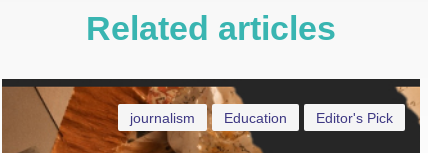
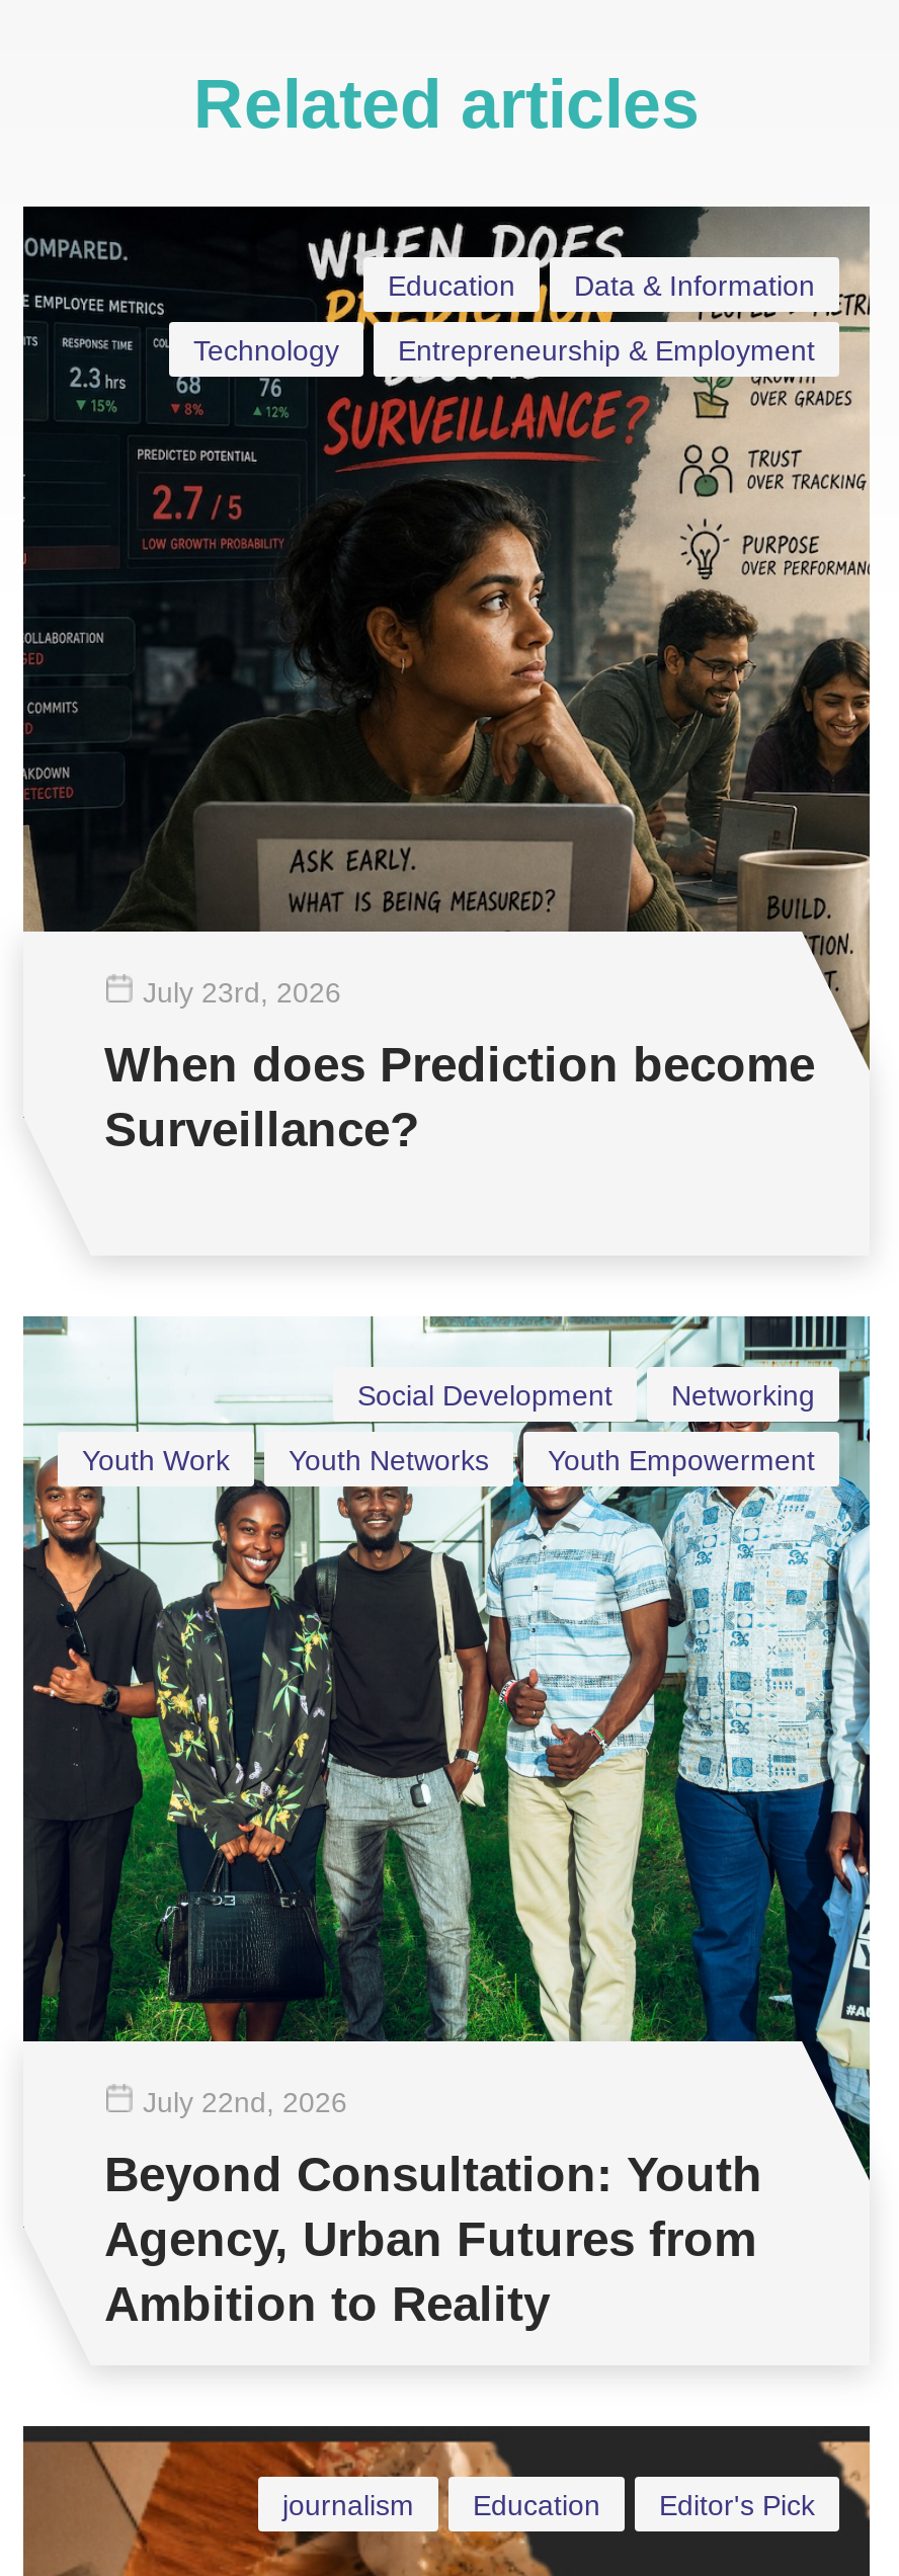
none -> [21,207,872,1069] [image] | Data & Information | Education | Entrepreneurship & Employment | Technology
none -> [21,1314,872,2179] [image] | Networking | Social Development | Youth Empowerment | Youth Networks | Youth Work
none -> [104,976,815,1156] July 23rd, 2026 | When does Prediction become | Surveillance?
none -> [104,2086,762,2331] July 22nd, 2026 | Beyond Consultation: Youth | Agency, Urban Futures from | Ambition to Reality

